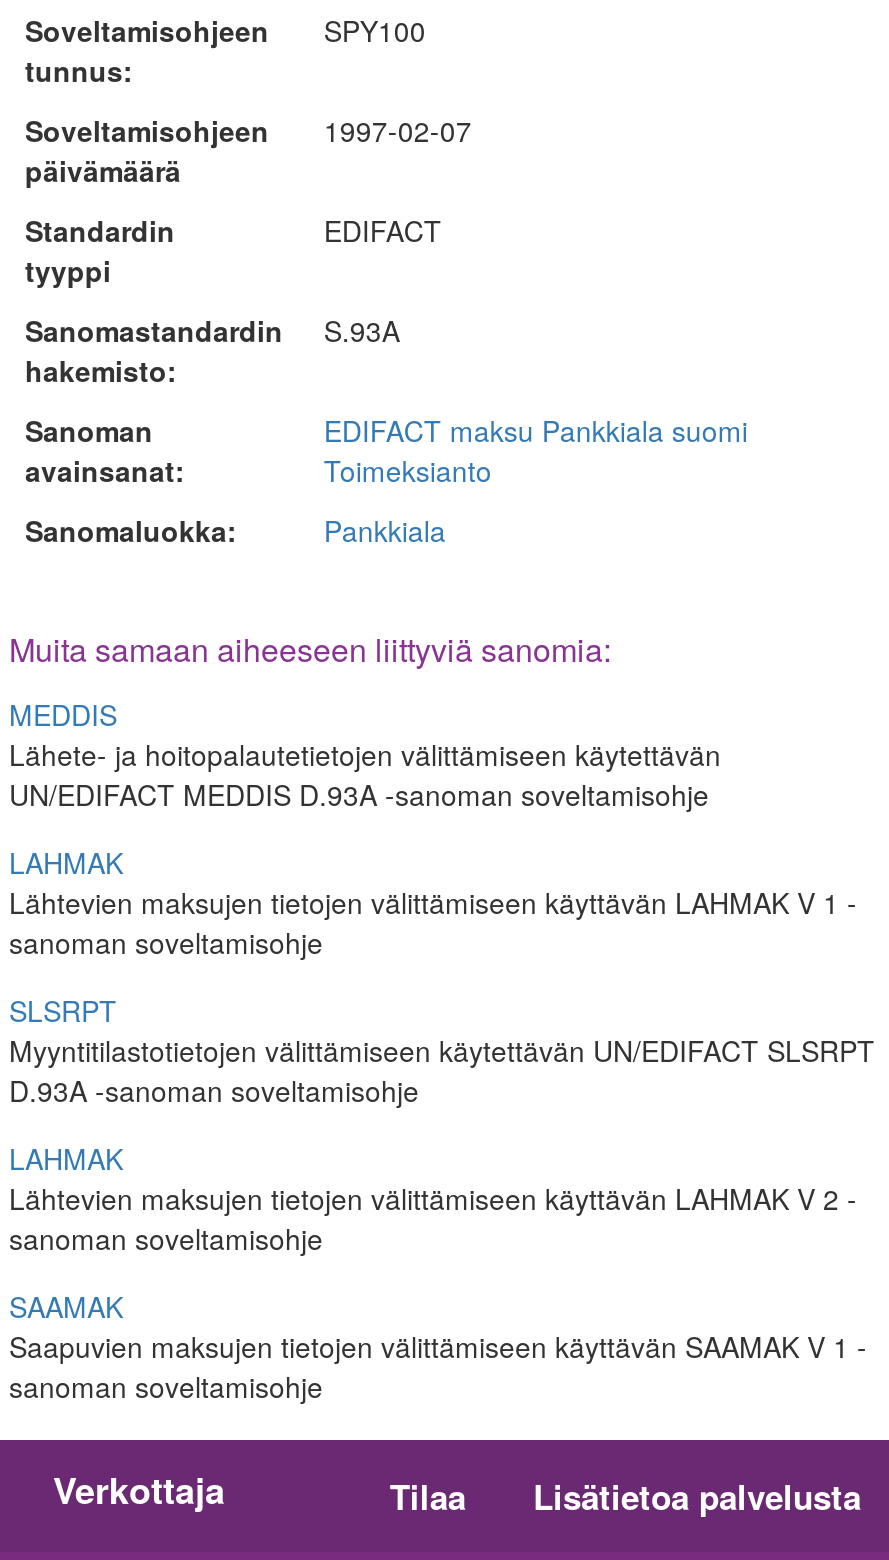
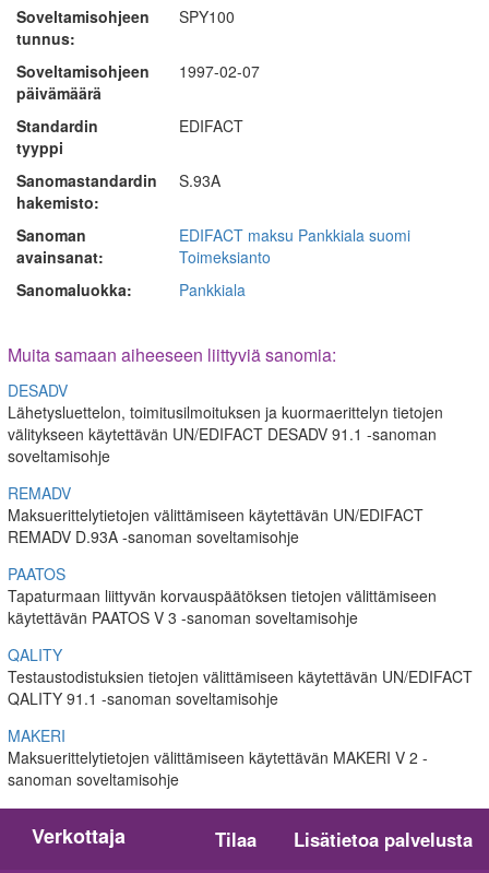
[9,694,721,814] MEDDIS | Lähete- ja hoitopalautetietojen välittämiseen käytettävän | UN/EDIFACT MEDDIS D.93A -sanoman soveltamisohje -> [8,379,443,467] DESADV | Lähetysluettelon, toimitusilmoituksen ja kuormaerittelyn tietojen | välitykseen käytettävän UN/EDIFACT DESADV 91.1 -sanoman | soveltamisohje
[9,842,857,962] LAHMAK | Lähtevien maksujen tietojen välittämiseen käyttävän LAHMAK V 1 - | sanoman soveltamisohje -> [8,482,424,547] REMADV | Maksuerittelytietojen välittämiseen käytettävän UN/EDIFACT | REMADV D.93A -sanoman soveltamisohje
[9,990,875,1110] SLSRPT | Myyntitilastotietojen välittämiseen käytettävän UN/EDIFACT SLSRPT | D.93A -sanoman soveltamisohje -> [8,563,437,628] PAATOS | Tapaturmaan liittyvän korvauspäätöksen tietojen välittämiseen | käytettävän PAATOS V 3 -sanoman soveltamisohje
[9,1138,857,1258] LAHMAK | Lähtevien maksujen tietojen välittämiseen käyttävän LAHMAK V 2 - | sanoman soveltamisohje -> [8,644,473,709] QALITY | Testaustodistuksien tietojen välittämiseen käytettävän UN/EDIFACT | QALITY 91.1 -sanoman soveltamisohje
[9,1286,867,1366] SAAMAK | Saapuvien maksujen tietojen välittämiseen käyttävän SAAMAK V 1 - -> [8,724,428,768] MAKERI | Maksuerittelytietojen välittämiseen käytettävän MAKERI V 2 -

